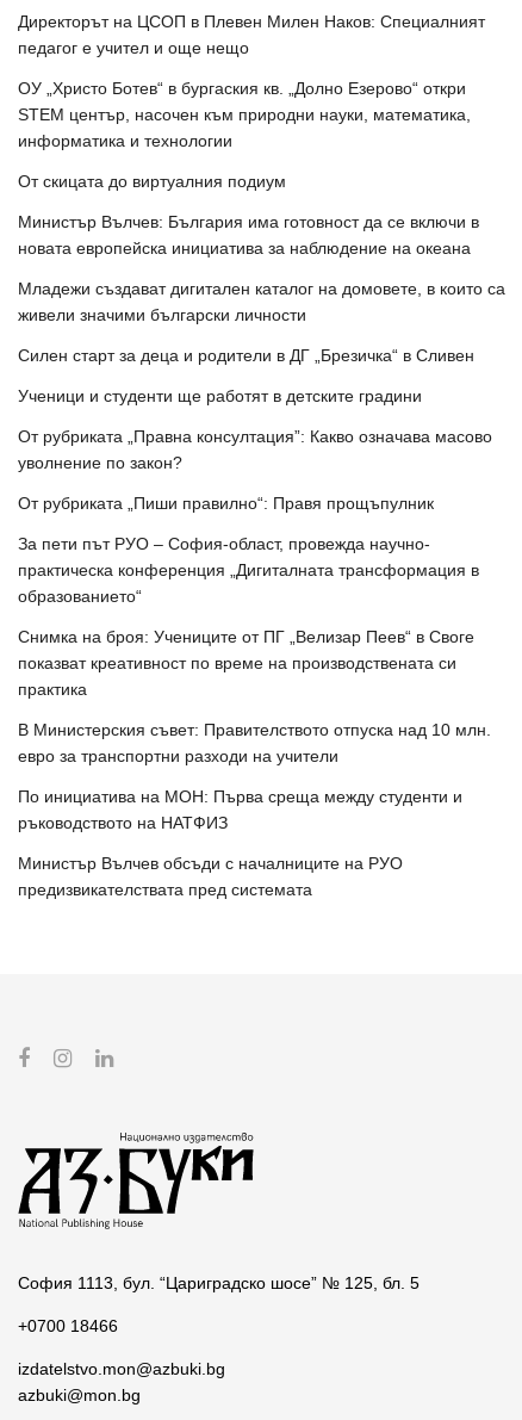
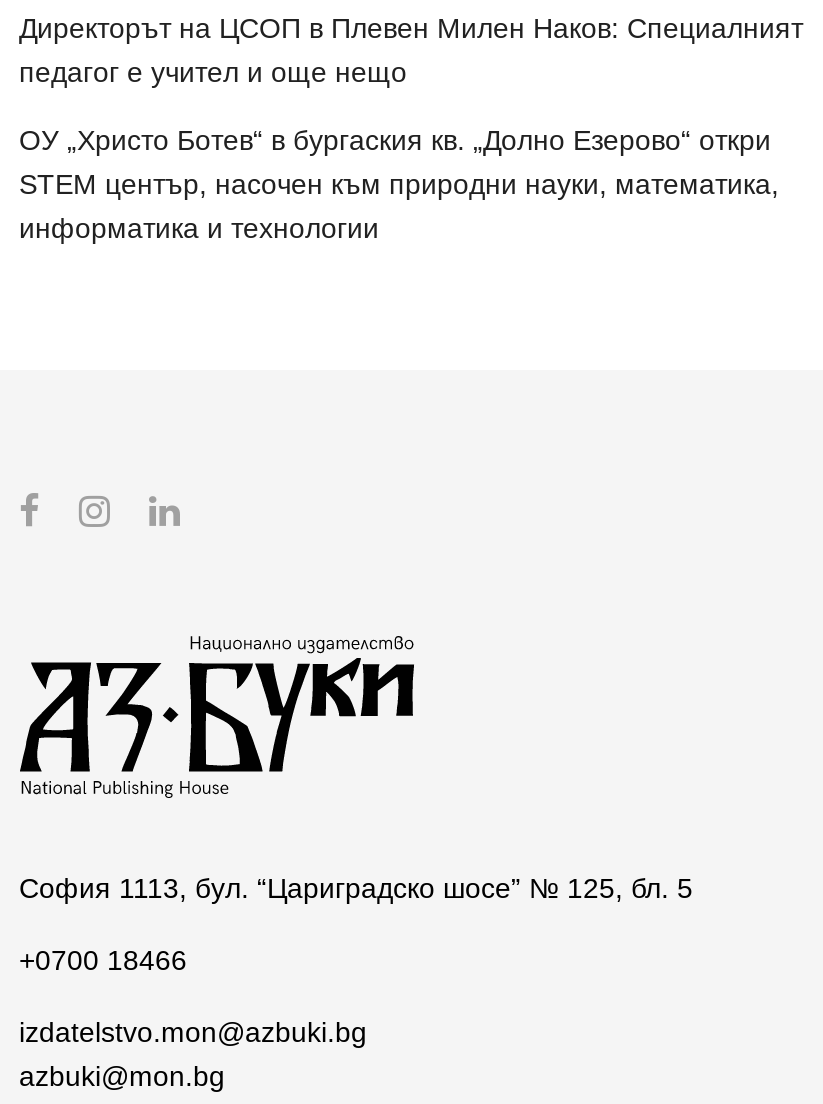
[18,172,505,899] От скицата до виртуалния подиум | Министър Вълчев: България има готовност да се включи в | новата европейска инициатива за наблюдение на океана | Младежи създават дигитален каталог на домовете, в които са | живели значими български личности | Силен старт за деца и родители в ДГ „Брезичка“ в Сливен | Ученици и студенти ще работят в детските градини | От рубриката „Правна консултация”: Какво означава масово | уволнение по закон? | От рубриката „Пиши правилно“: Правя прощъпулник | За пети път РУО – София-област, провежда научно- | практическа конференция „Дигиталната трансформация в | образованието“ | Снимка на броя: Учениците от ПГ „Велизар Пеев“ в Своге | показват креативност по време на производствената си | практика | В Министерския съвет: Правителството отпуска над 10 млн. | евро за транспортни разходи на учители | По инициатива на МОН: Първа среща между студенти и | ръководството на НАТФИЗ | Министър Вълчев обсъди с началниците на РУО | предизвикателствата пред системата -> none

